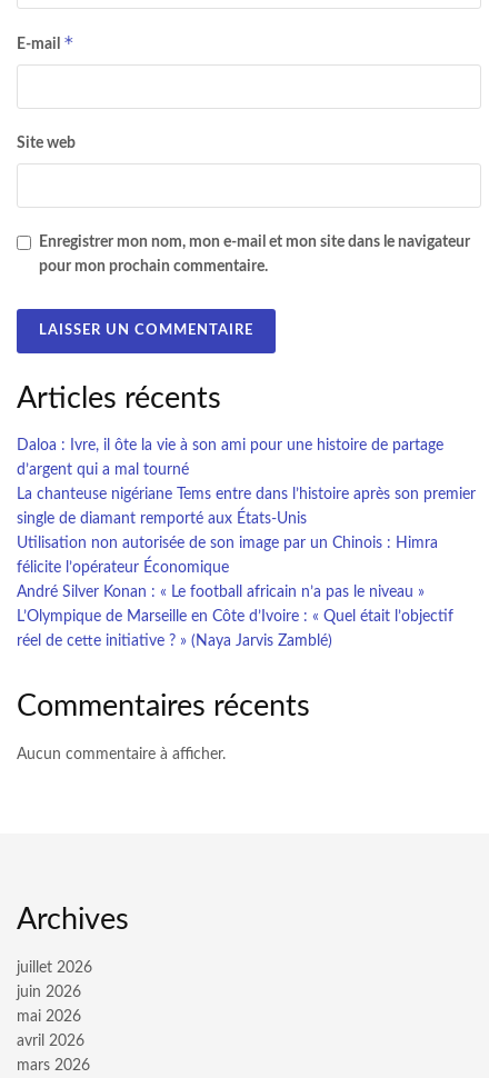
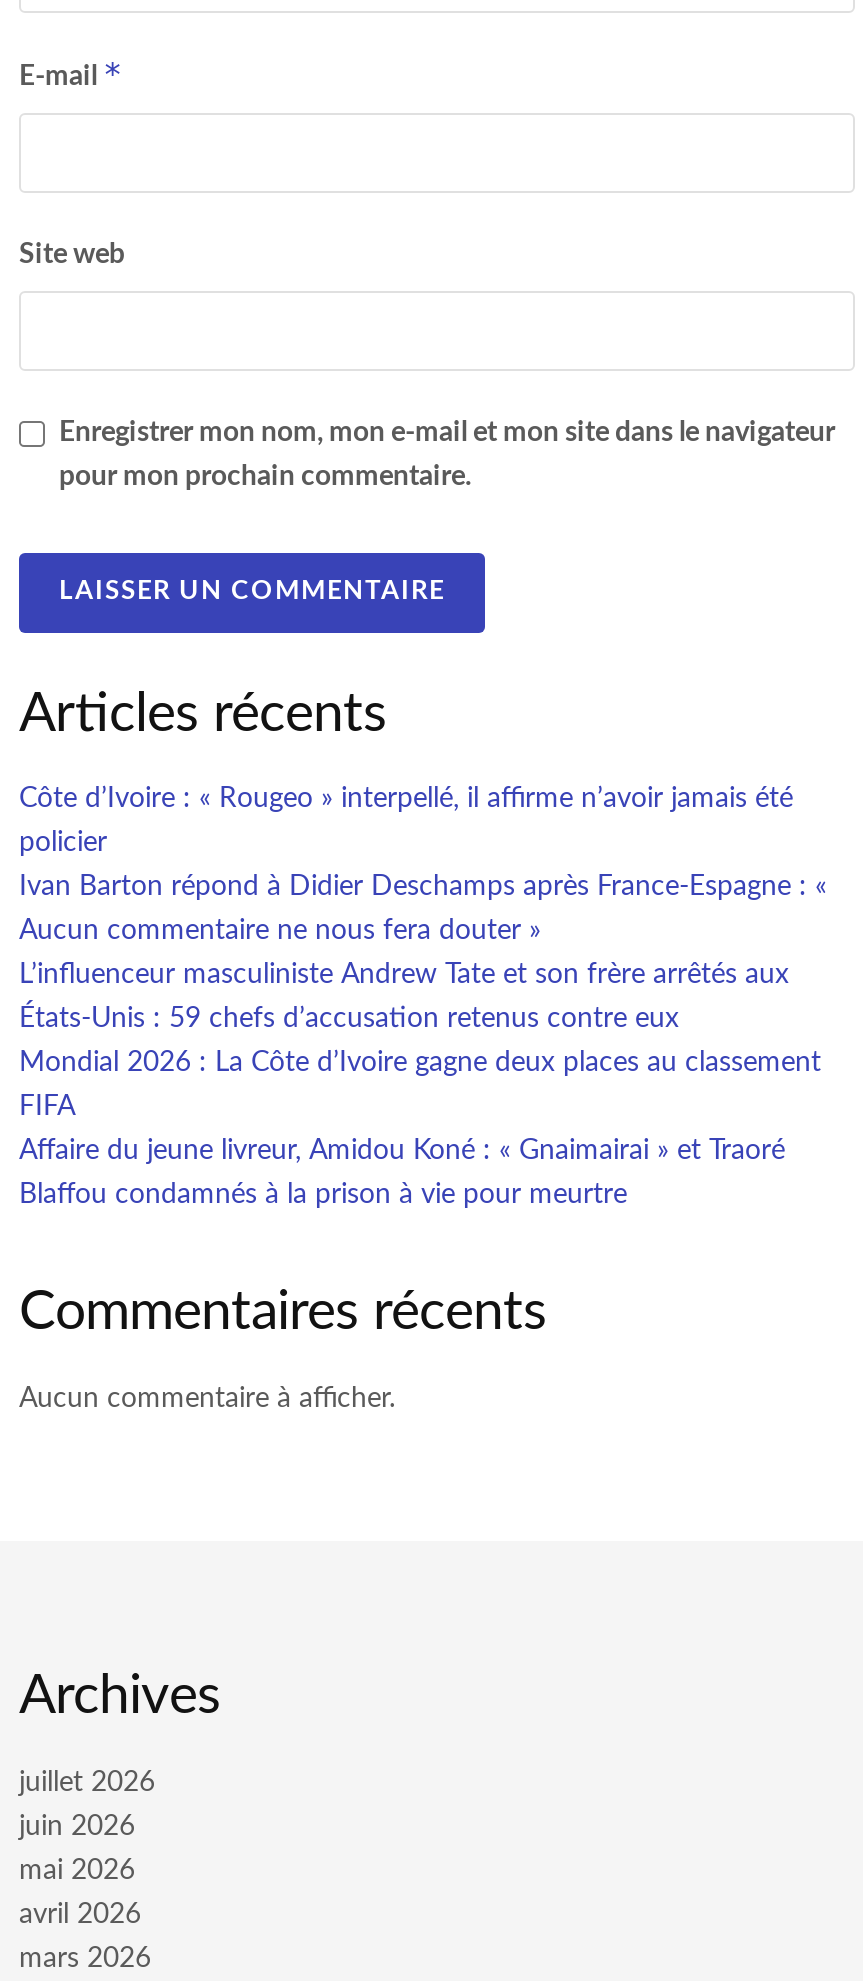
[17,438,476,649] Daloa : Ivre, il ôte la vie à son ami pour une histoire de partage | d’argent qui a mal tourné | La chanteuse nigériane Tems entre dans l’histoire après son premier | single de diamant remporté aux États-Unis | Utilisation non autorisée de son image par un Chinois : Himra | félicite l’opérateur Économique | André Silver Konan : « Le football africain n’a pas le niveau » | L’Olympique de Marseille en Côte d’Ivoire : « Quel était l’objectif | réel de cette initiative ? » (Naya Jarvis Zamblé) -> [19,786,827,1210] Côte d’Ivoire : « Rougeo » interpellé, il affirme n’avoir jamais été | policier | Ivan Barton répond à Didier Deschamps après France-Espagne : « | Aucun commentaire ne nous fera douter » | L’influenceur masculiniste Andrew Tate et son frère arrêtés aux | États-Unis : 59 chefs d’accusation retenus contre eux | Mondial 2026 : La Côte d’Ivoire gagne deux places au classement | FIFA | Affaire du jeune livreur, Amidou Koné : « Gnaimairai » et Traoré | Blaffou condamnés à la prison à vie pour meurtre

